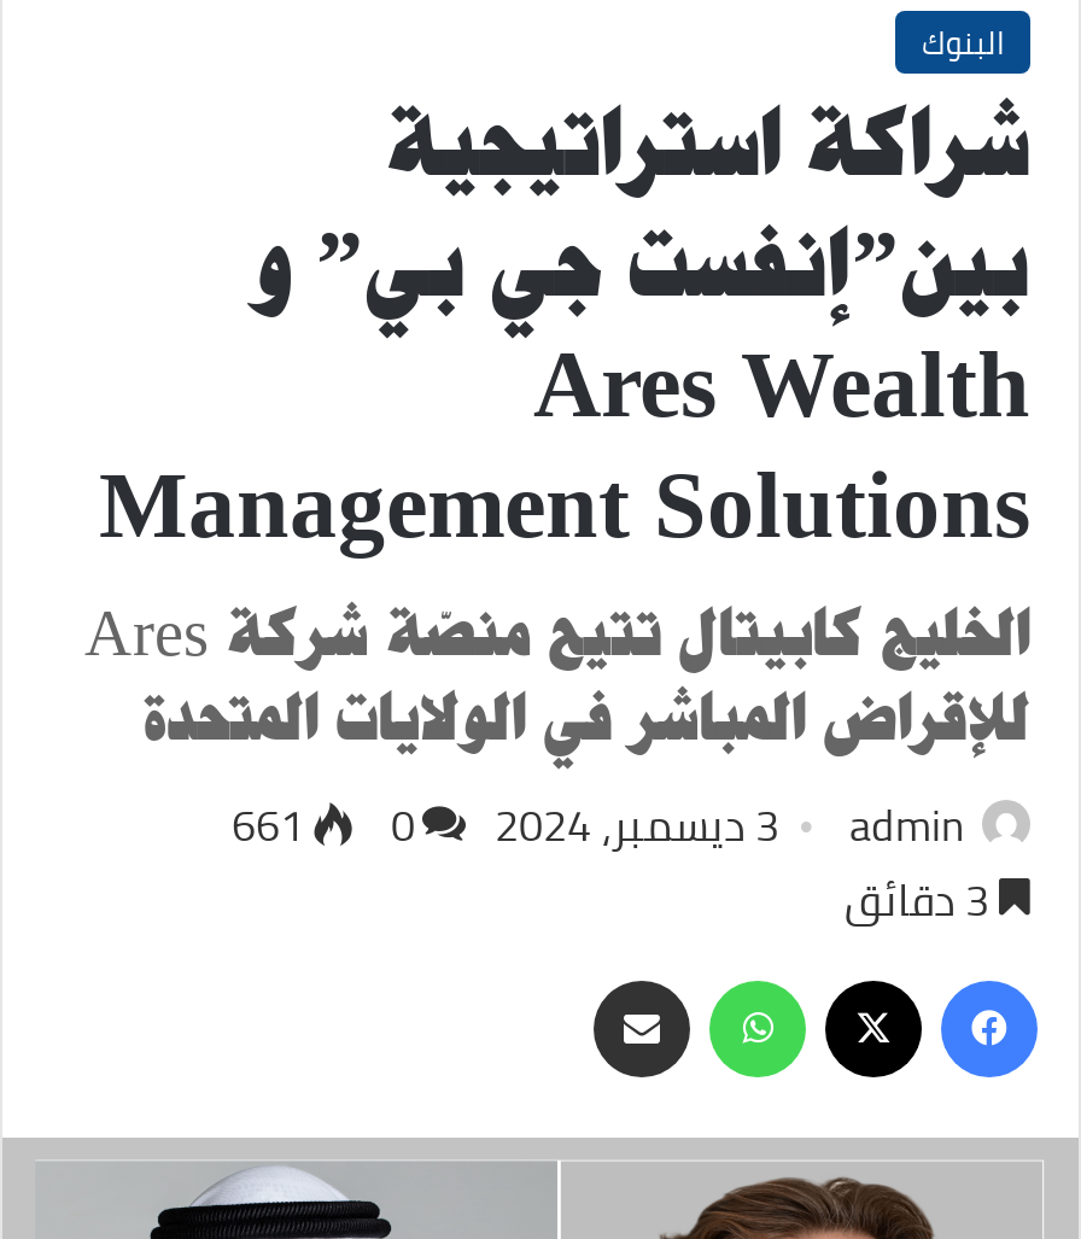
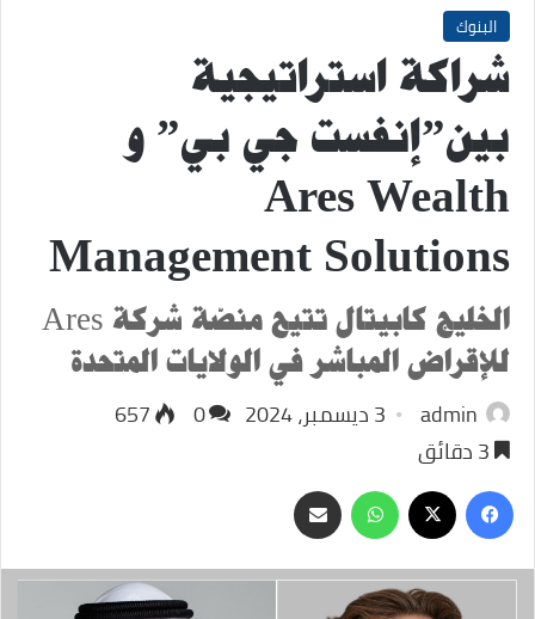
[232,786,304,865] 661 -> [115,394,150,434] 657

